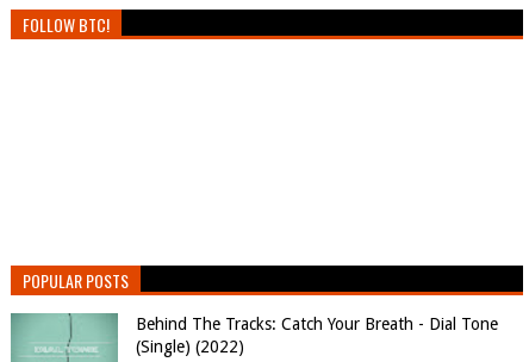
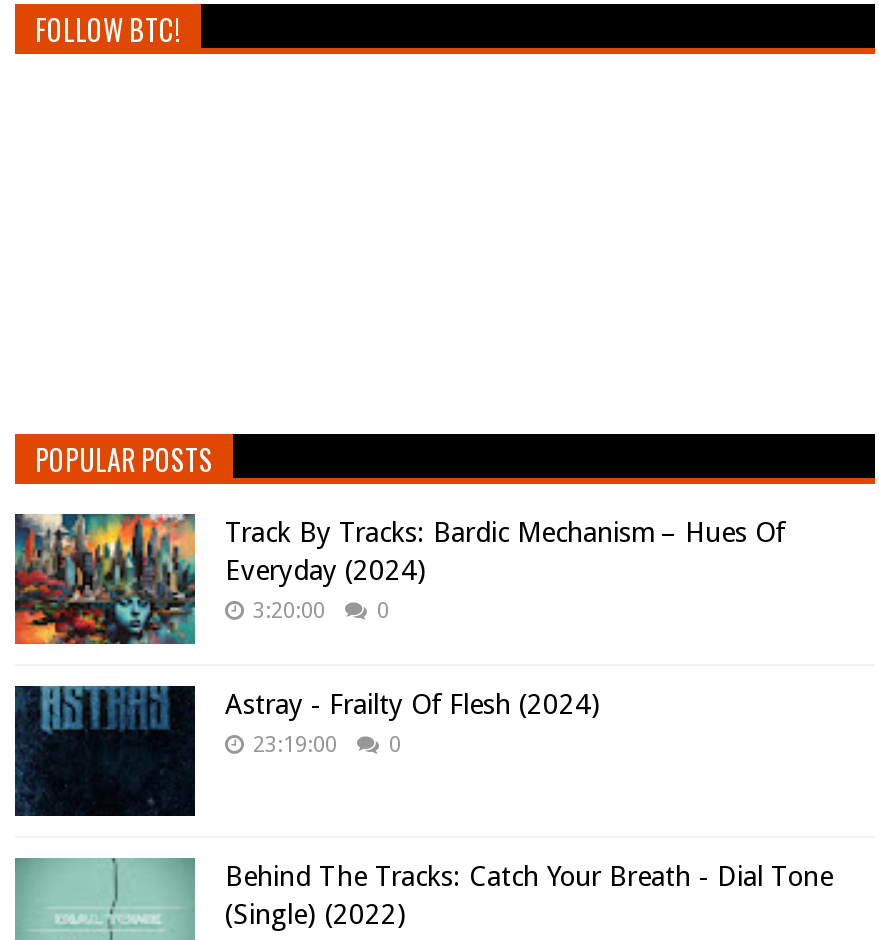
none -> [13,512,785,759] [image] | Track By Tracks: Bardic Mechanism – Hues Of | Everyday (2024) | 3:20:00 | 0 | Astray - Frailty Of Flesh (2024) | 23:19:00 | 0
none -> [15,684,195,828] [image]

